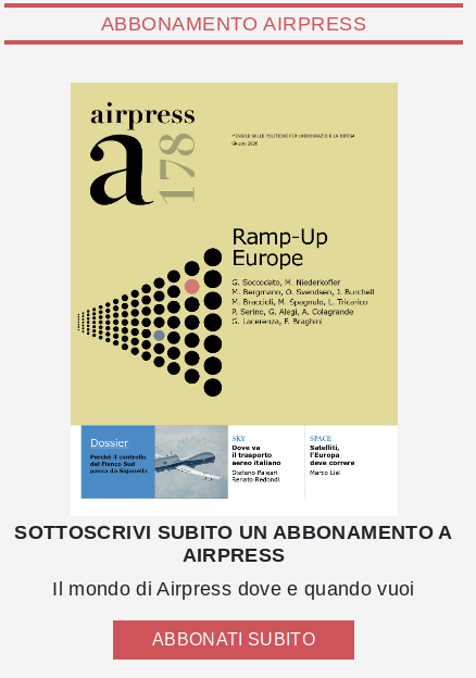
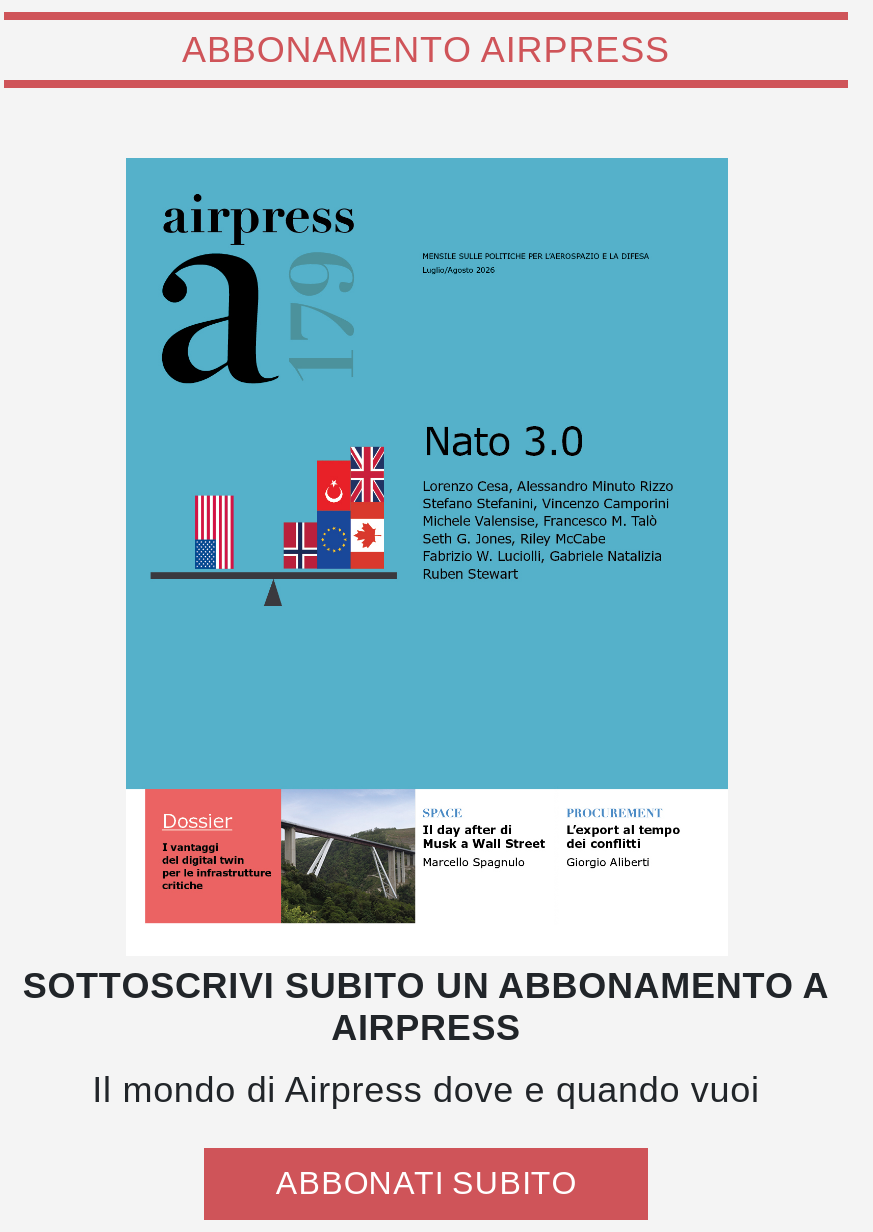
[71,83,398,500] [image] -> [124,156,730,926] [image]

